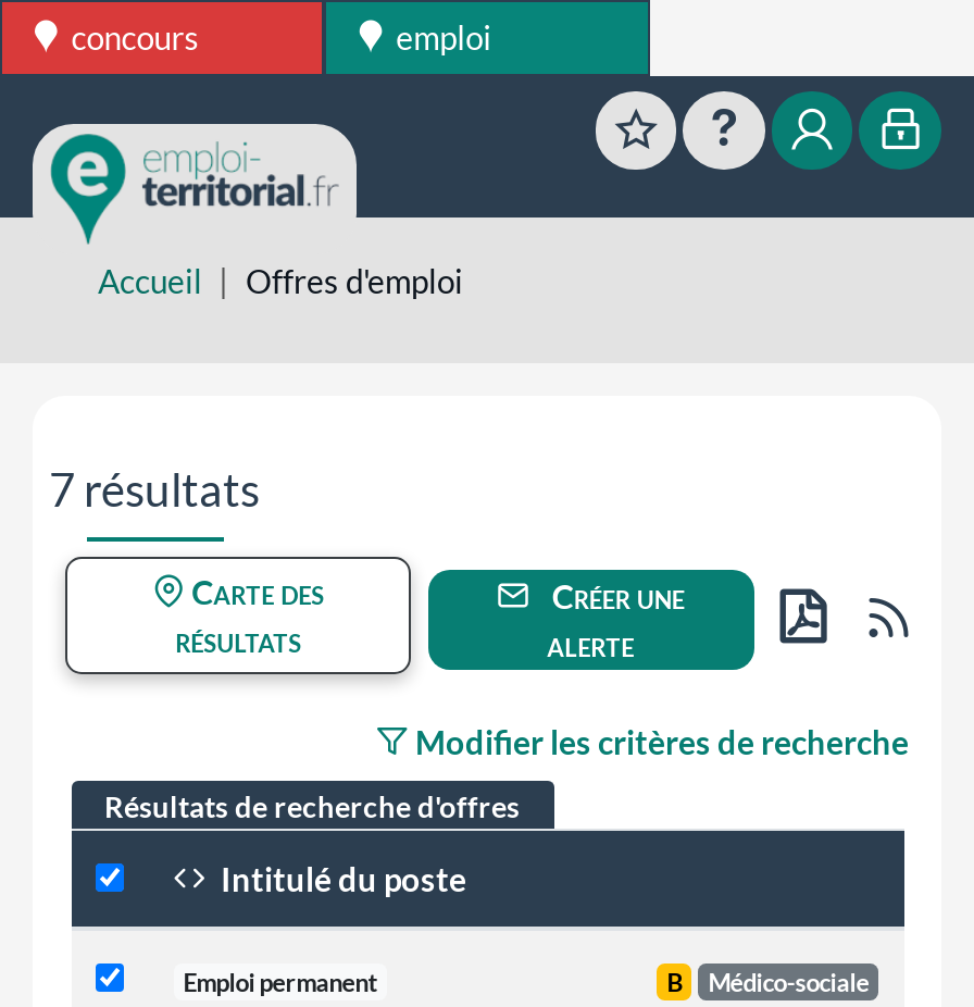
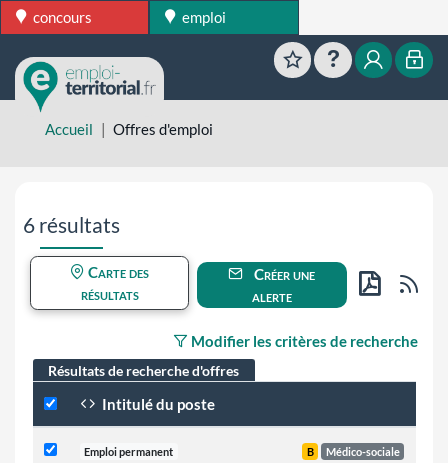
[49,460,260,514] 7 résultats -> [22,211,119,236] 6 résultats

